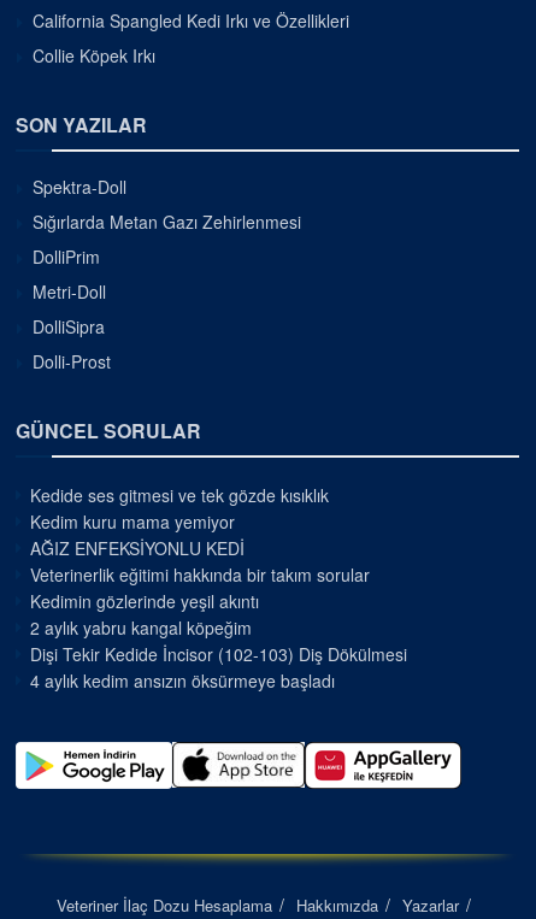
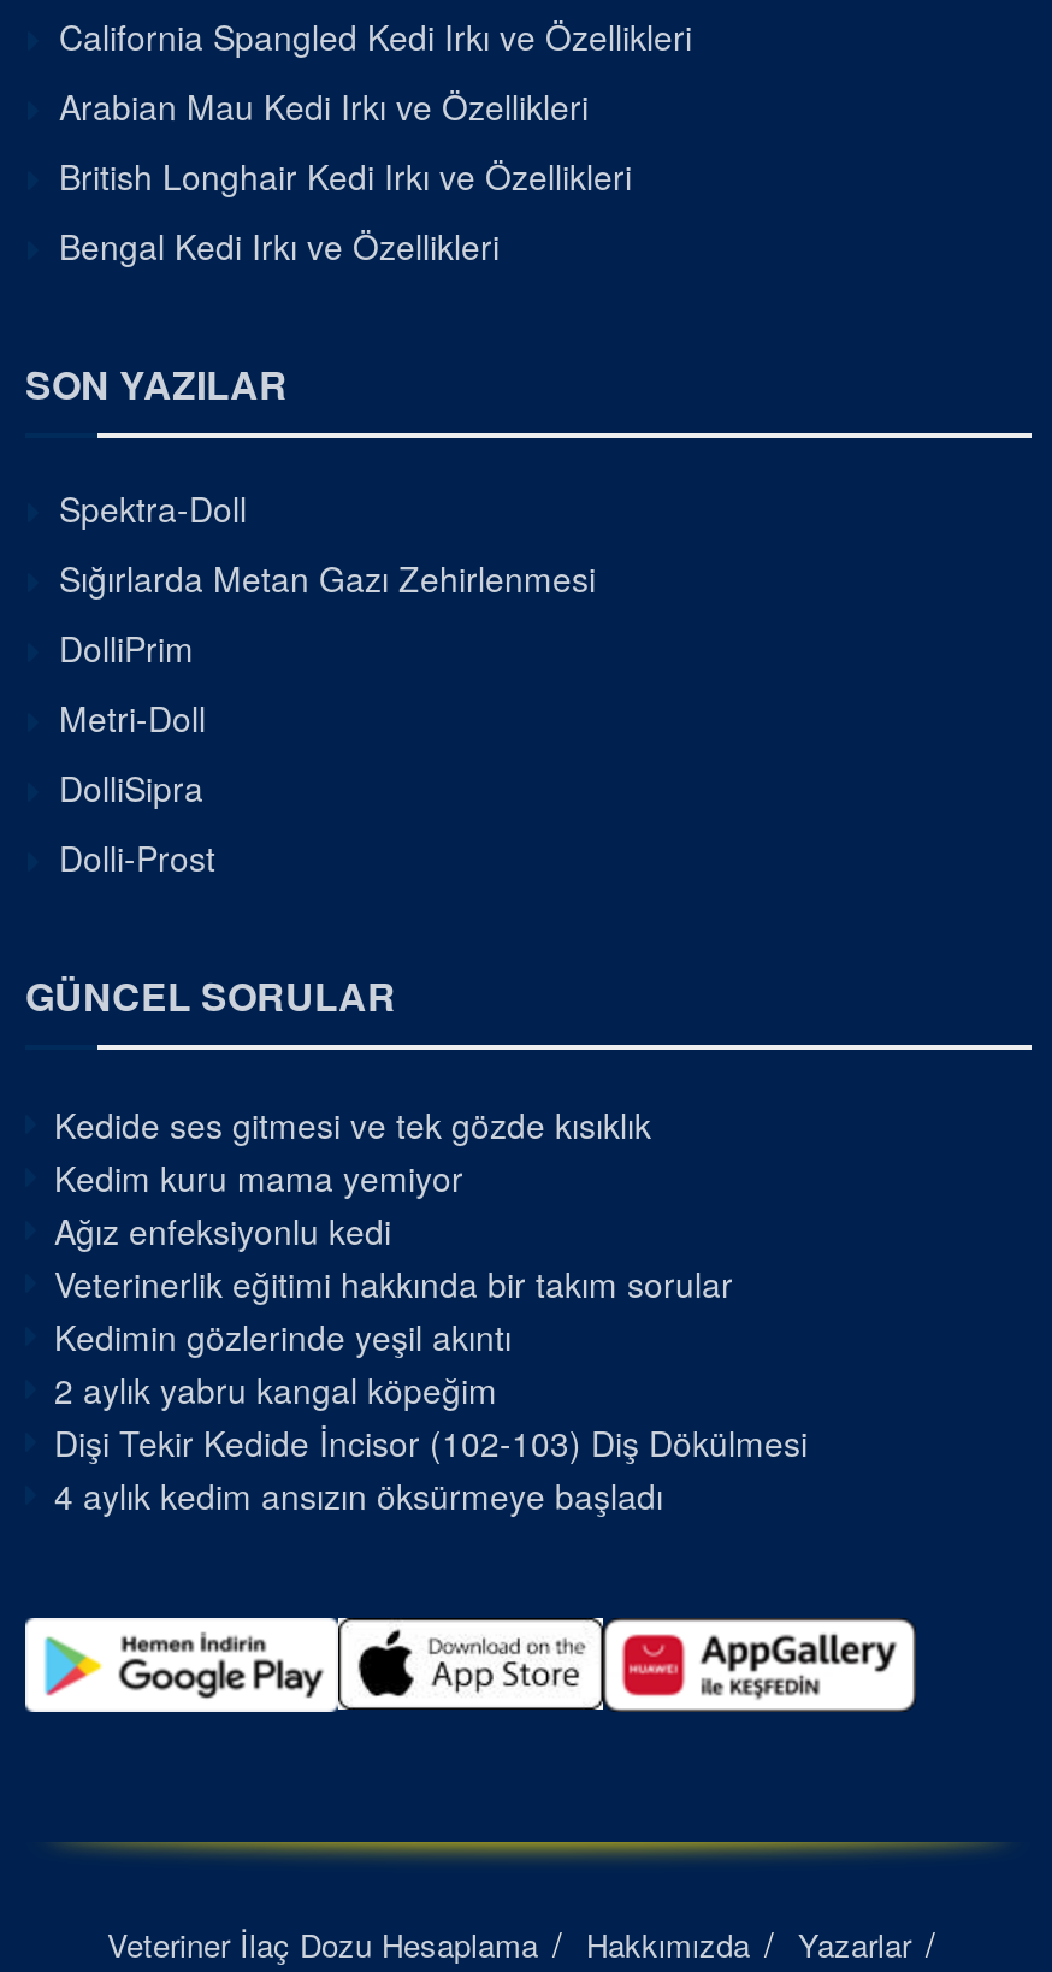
[33,43,155,67] Collie Köpek Irkı -> [59,81,632,268] Arabian Mau Kedi Irkı ve Özellikleri | British Longhair Kedi Irkı ve Özellikleri | Bengal Kedi Irkı ve Özellikleri
[30,535,245,559] AĞIZ ENFEKSİYONLU KEDİ -> [54,1205,391,1253] Ağız enfeksiyonlu kedi

